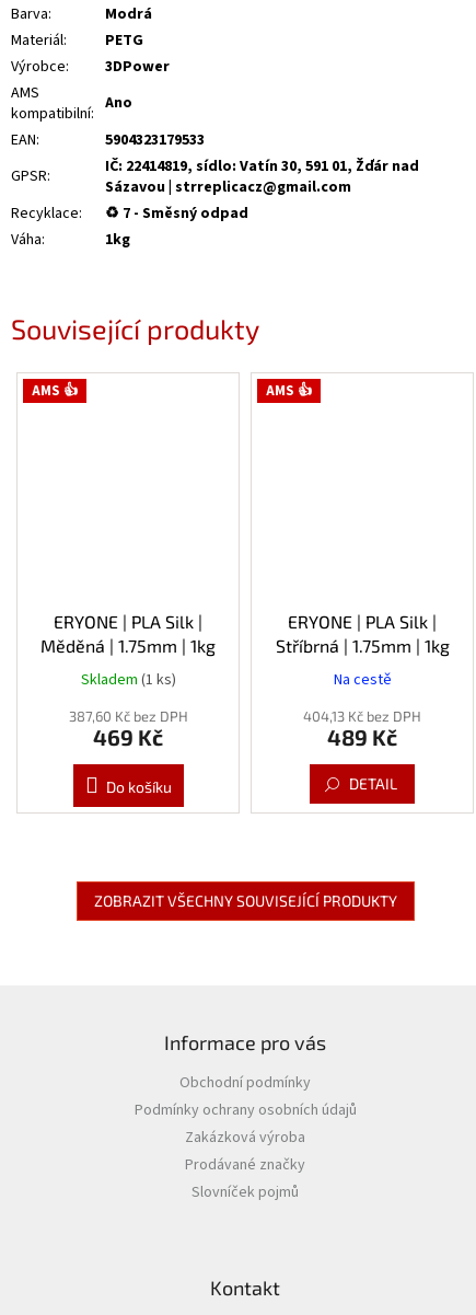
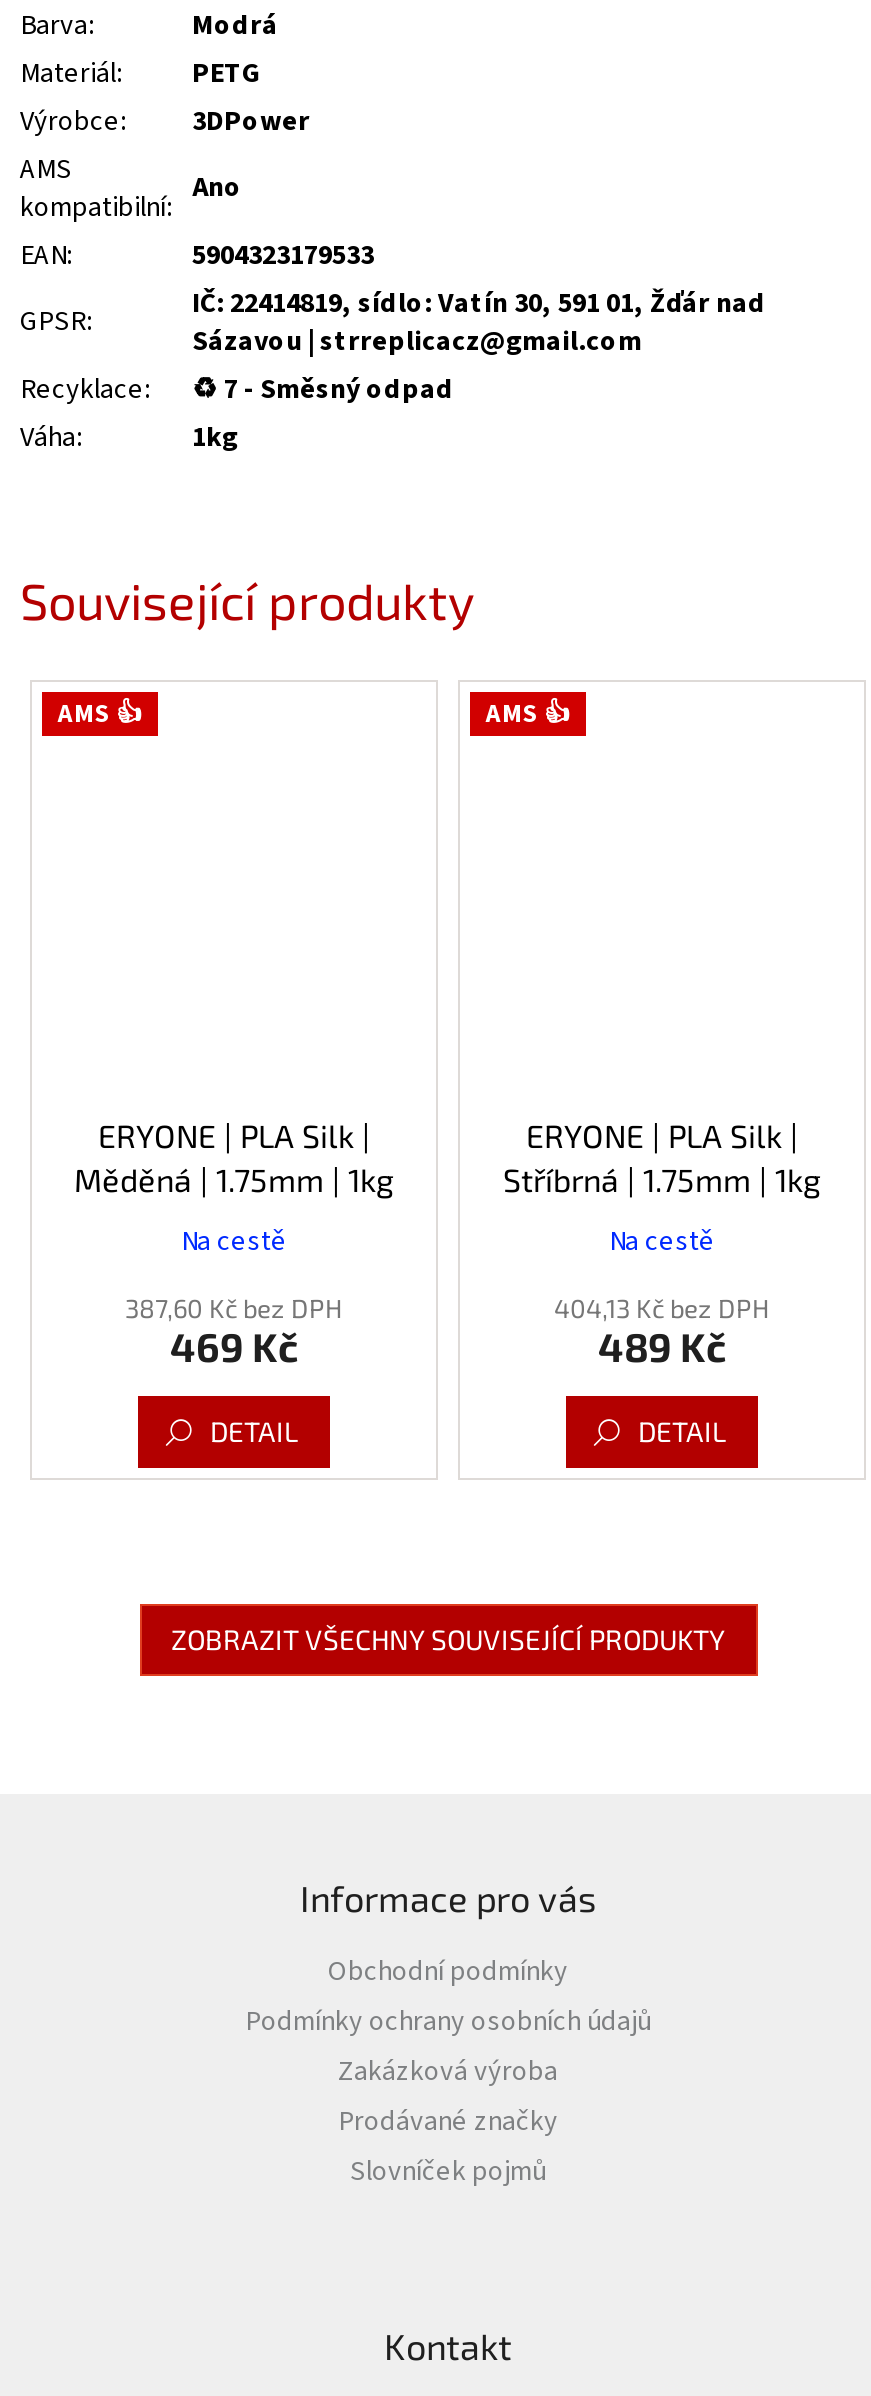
[80,669,176,691] Skladem (1 ks) -> [181,1223,287,1263] Na cestě
[106,778,171,796] Do košíku -> [210,1415,298,1449] DETAIL

